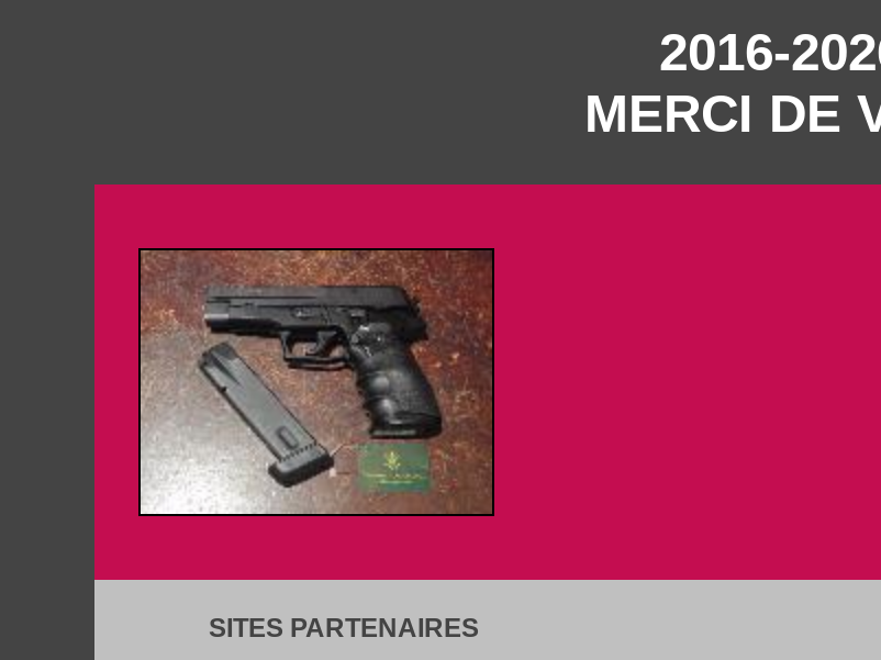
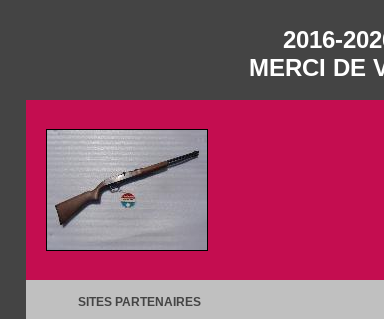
[138,248,494,516] [image] -> [46,129,208,251] [image]

